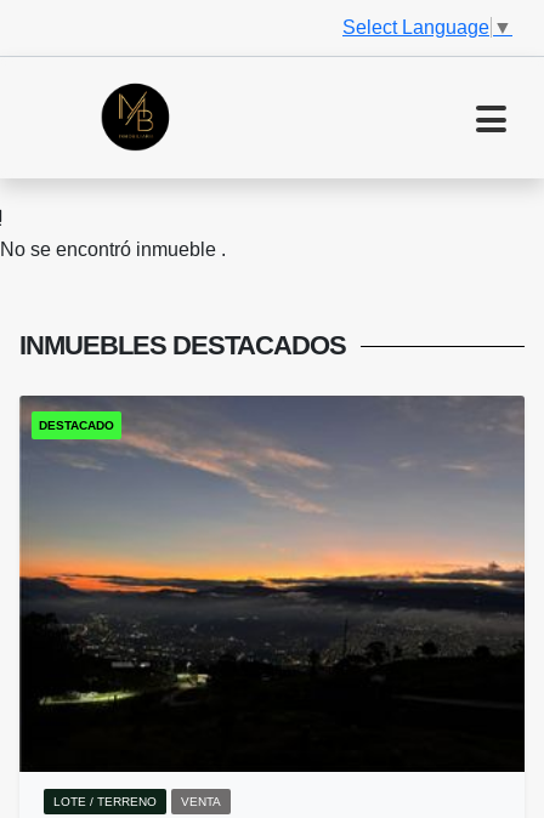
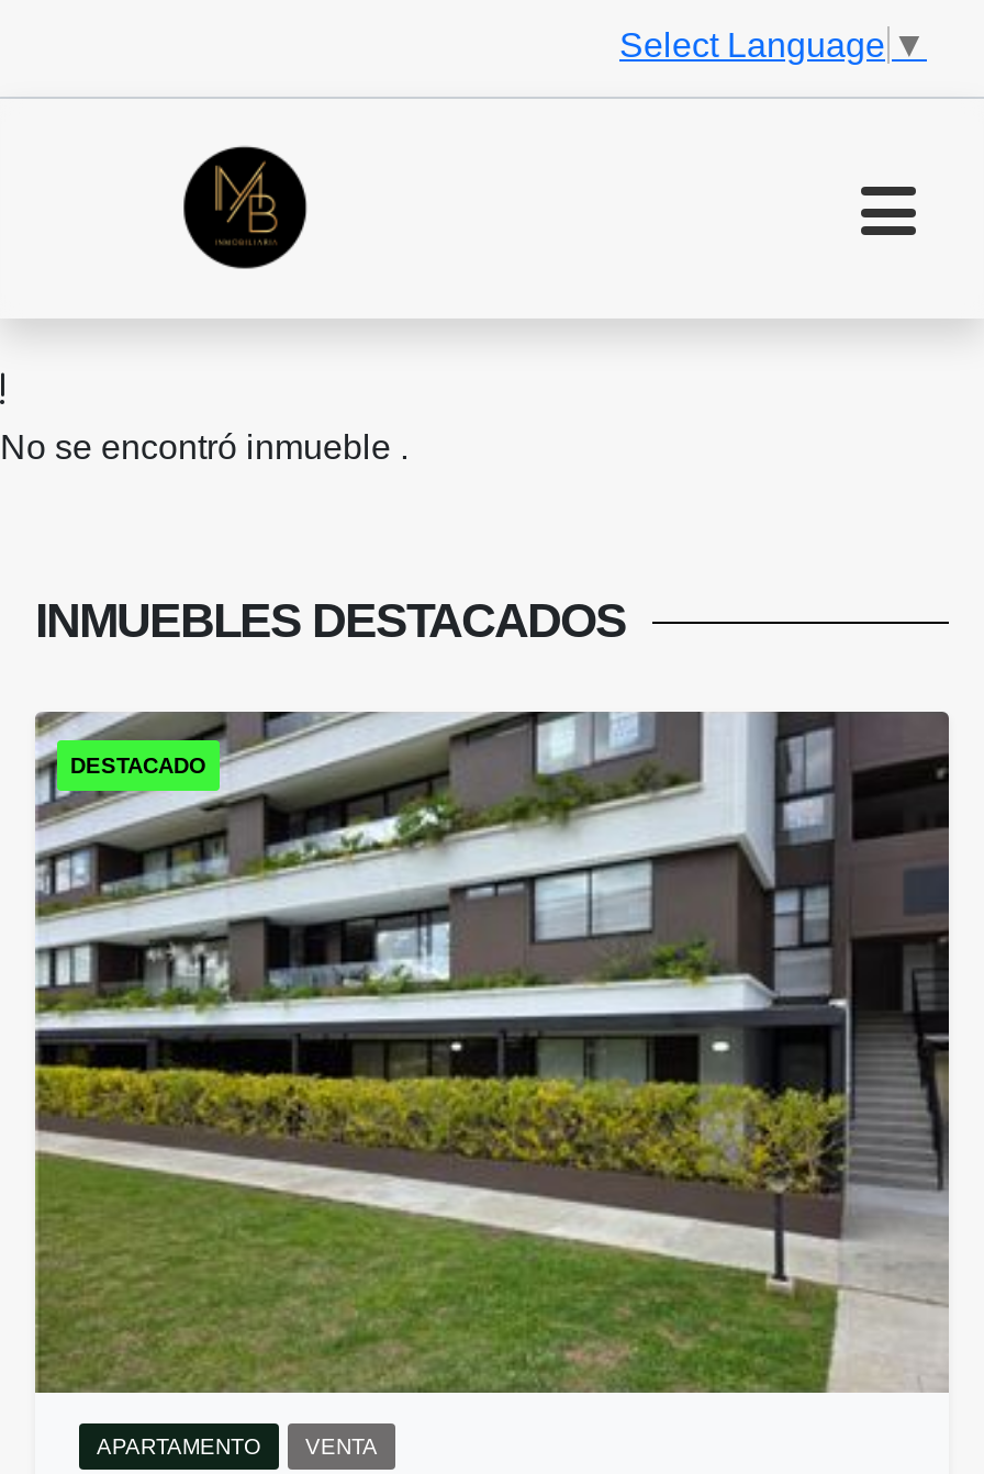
[18,394,526,809] [image] | LOTE / TERRENO -> [33,712,951,1459] [image] | APARTAMENTO

